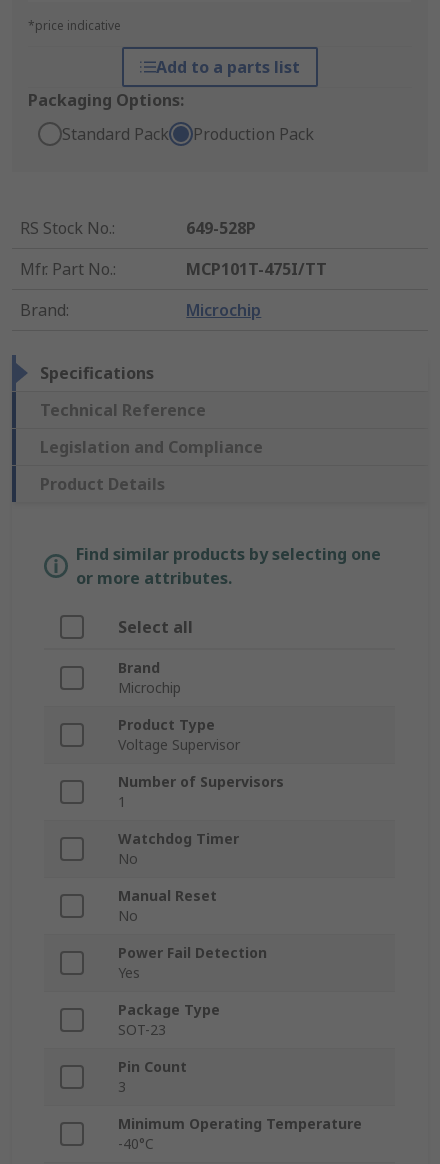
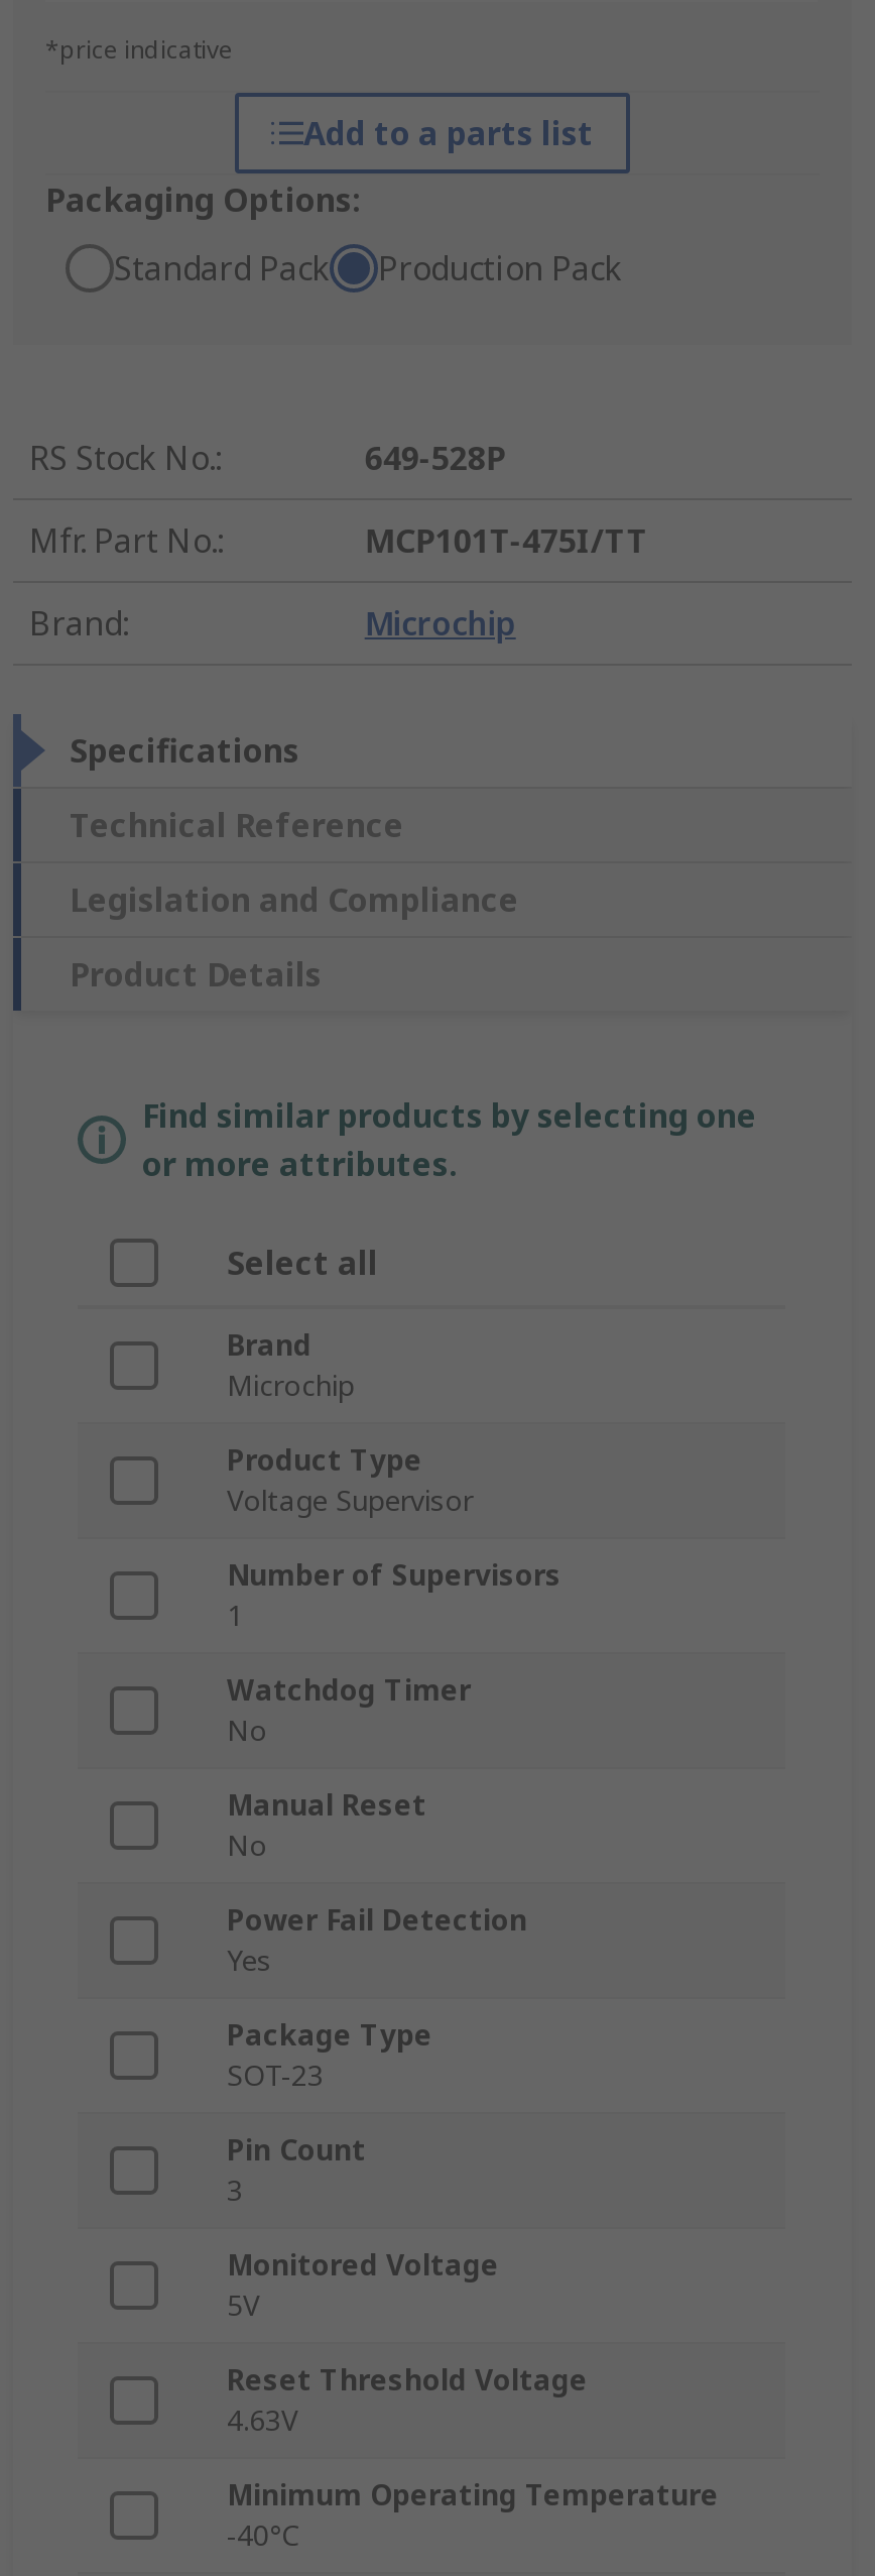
none -> [227,2246,588,2440] Monitored Voltage | 5V | Reset Threshold Voltage | 4.63V

